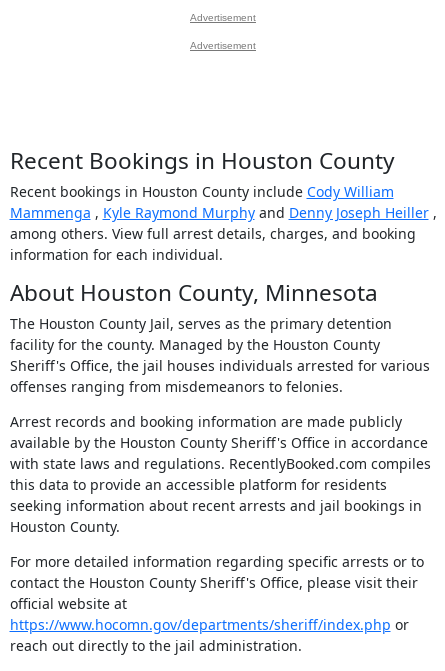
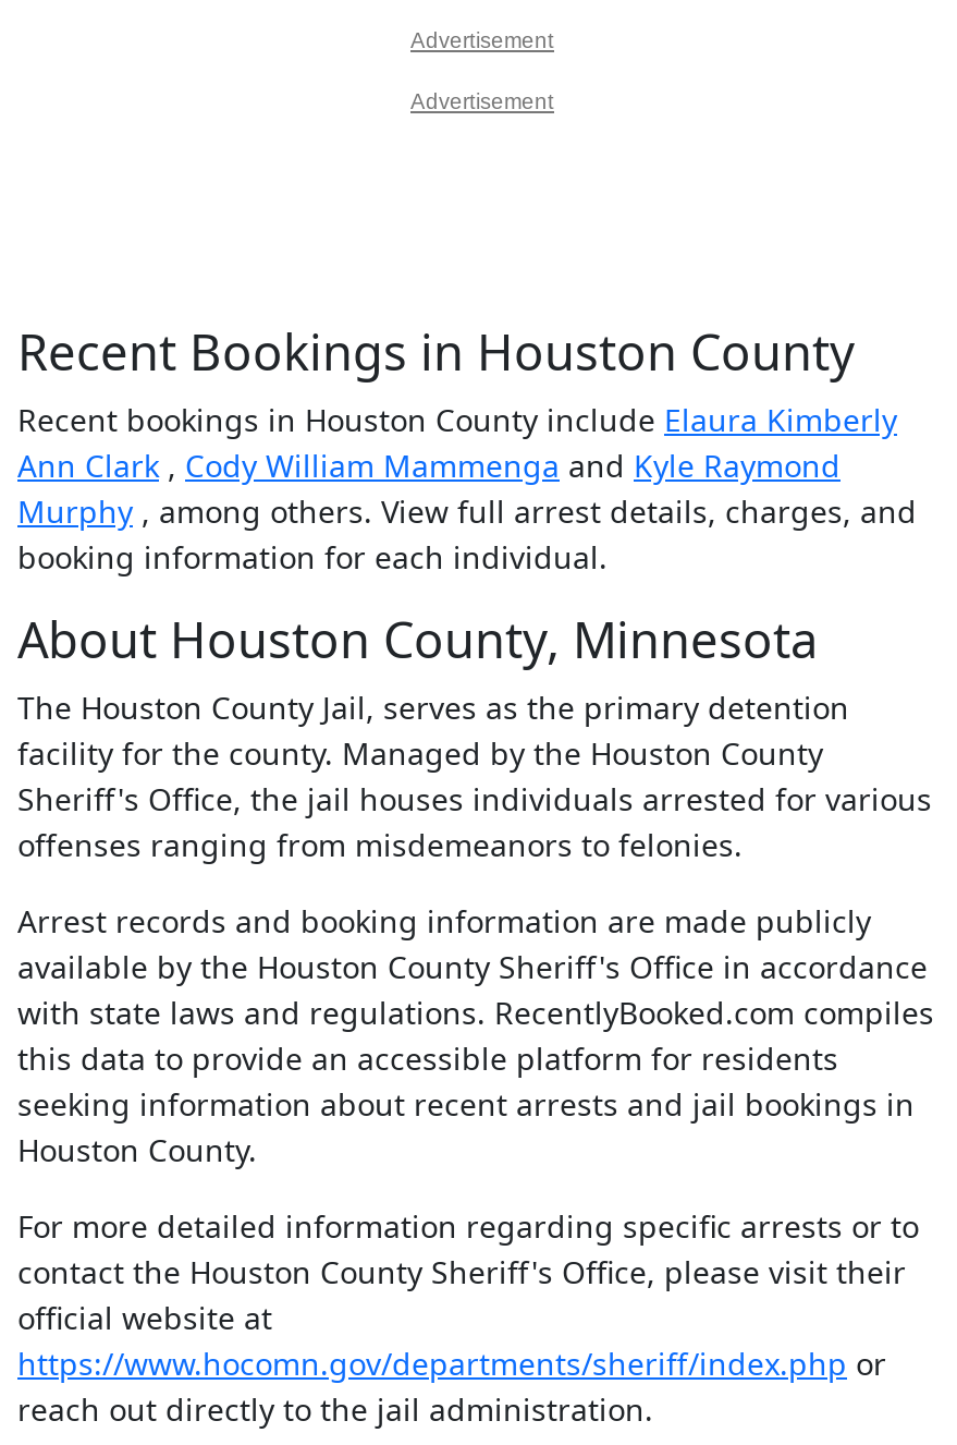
[9,182,436,264] Recent bookings in Houston County include Cody William | Mammenga, Kyle Raymond Murphy and Denny Joseph Heiller, | among others. View full arrest details, charges, and booking | information for each individual. -> [17,399,917,578] Recent bookings in Houston County include Elaura Kimberly | Ann Clark, Cody William Mammenga and Kyle Raymond | Murphy, among others. View full arrest details, charges, and | booking information for each individual.

